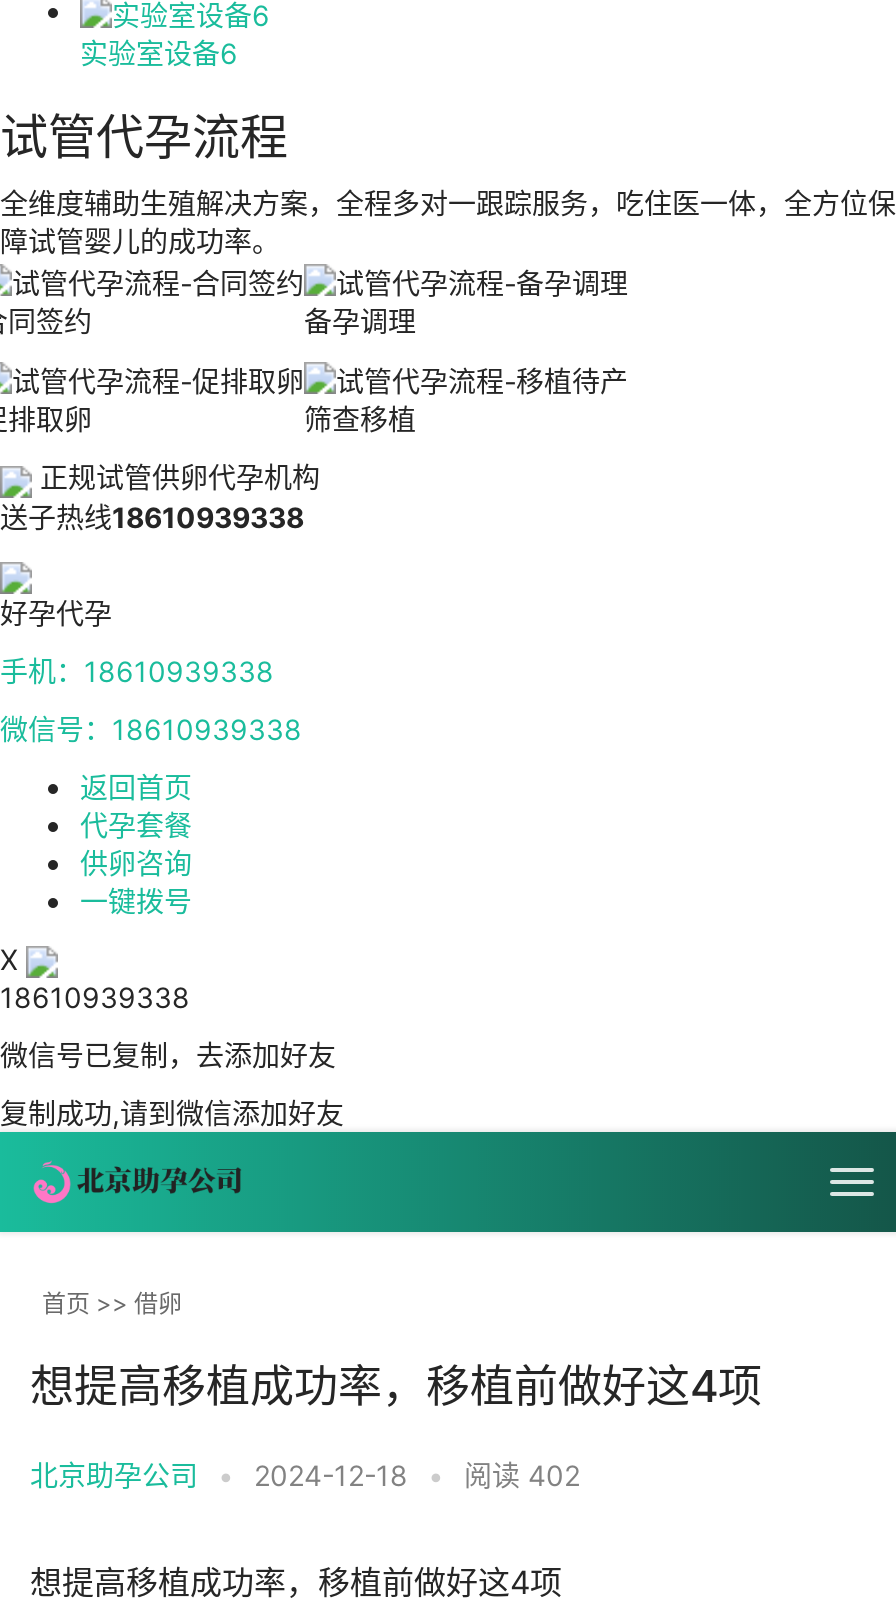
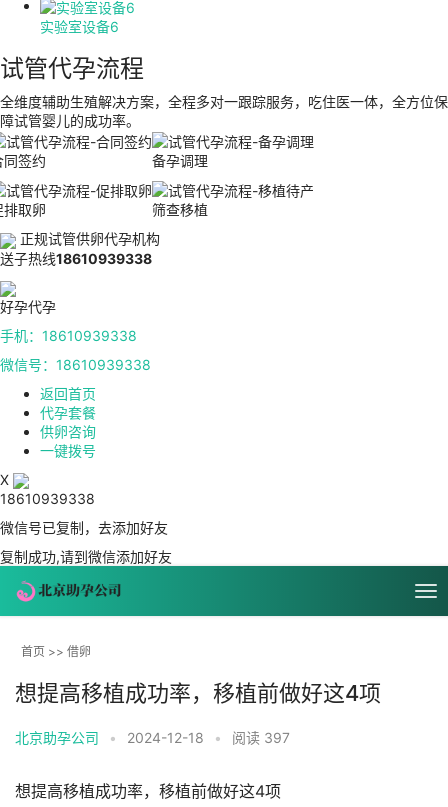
[30,1458,580,1492] 北京助孕公司 • 2024-12-18 • 阅读 402 -> [15,729,290,746] 北京助孕公司 • 2024-12-18 • 阅读 397

